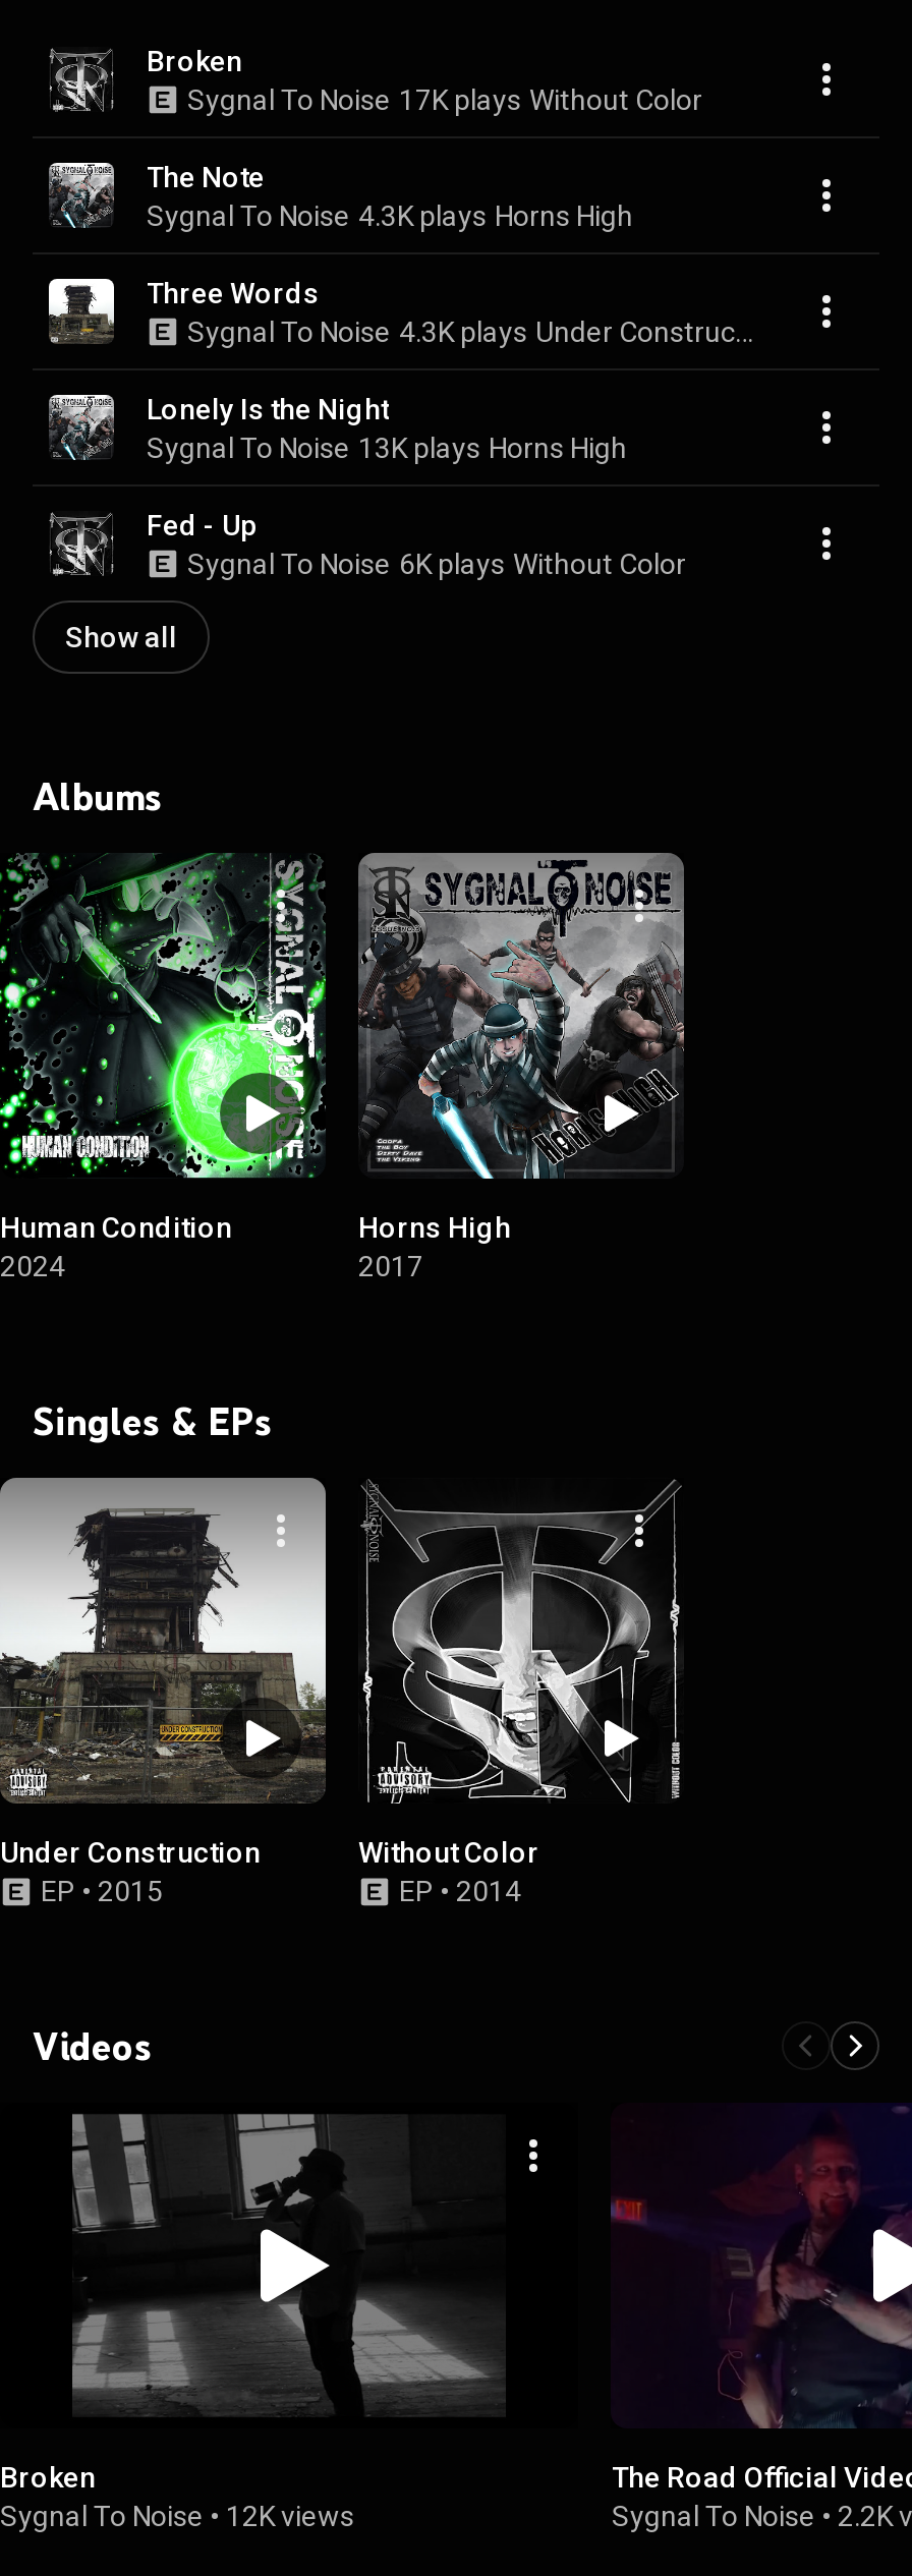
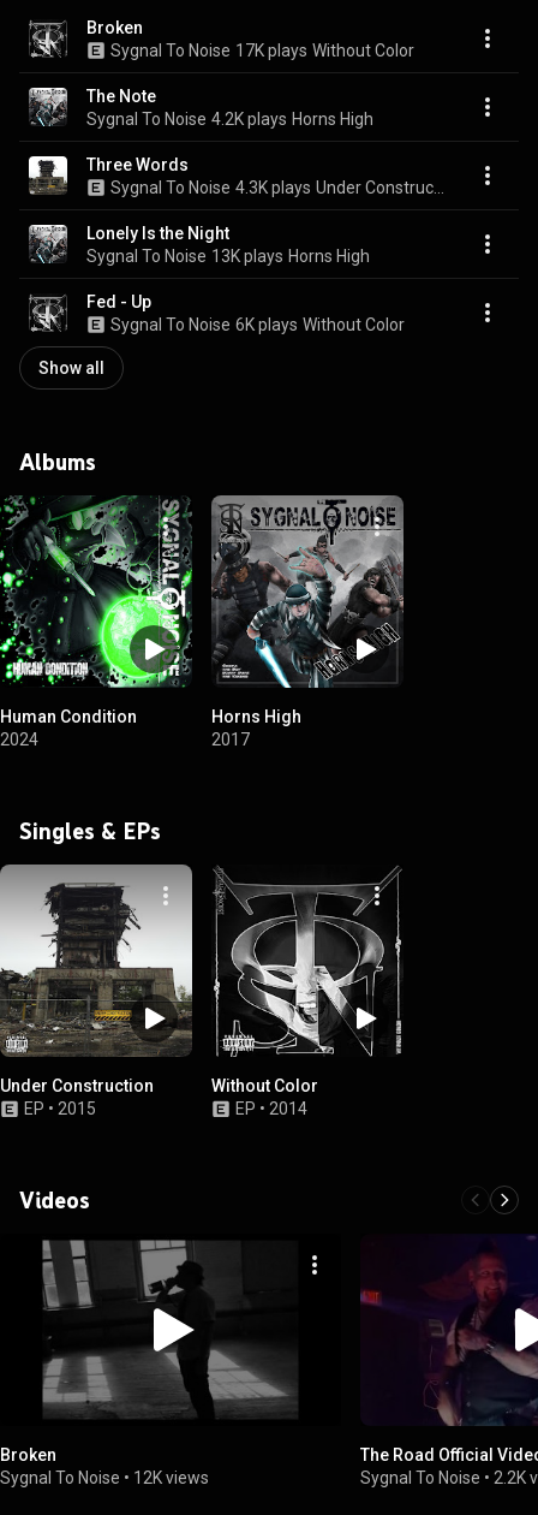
[147,198,633,231] Sygnal To Noise 4.3K plays Horns High -> [86,109,373,128] Sygnal To Noise 4.2K plays Horns High

